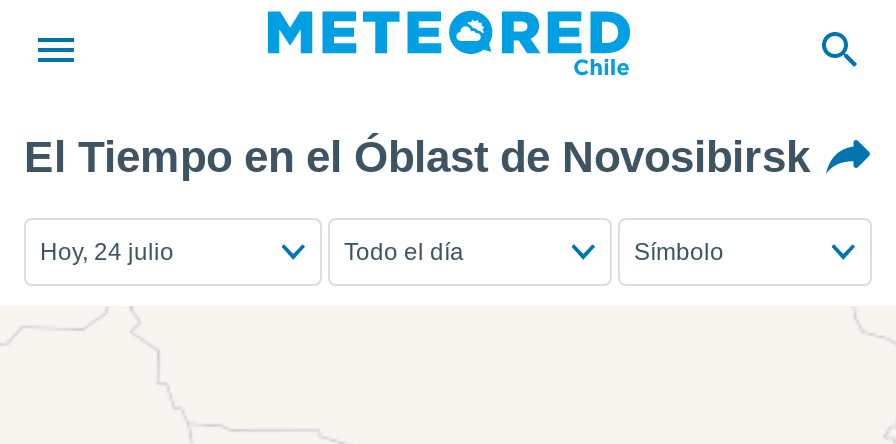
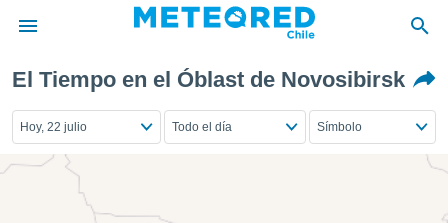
[40,238,174,266] Hoy, 24 julio -> [20,120,87,134] Hoy, 22 julio

